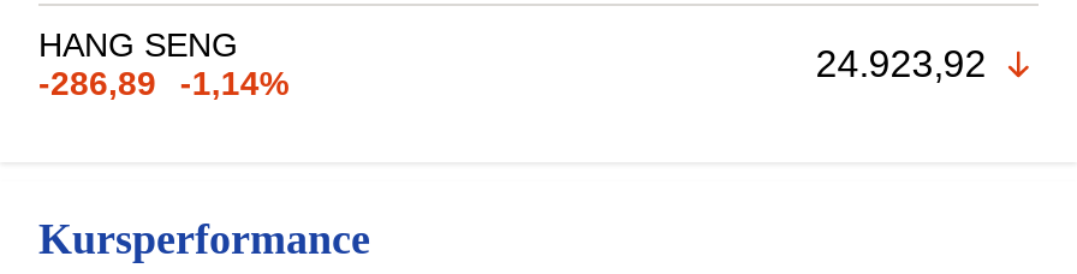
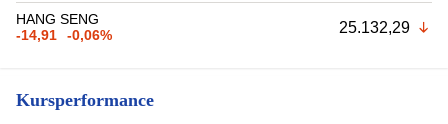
[816,44,986,85] 24.923,92 -> [339,19,410,36] 25.132,29
[38,64,156,102] -286,89 -> [16,27,57,43] -14,91
[180,64,288,102] -1,14% -> [67,27,112,43] -0,06%

